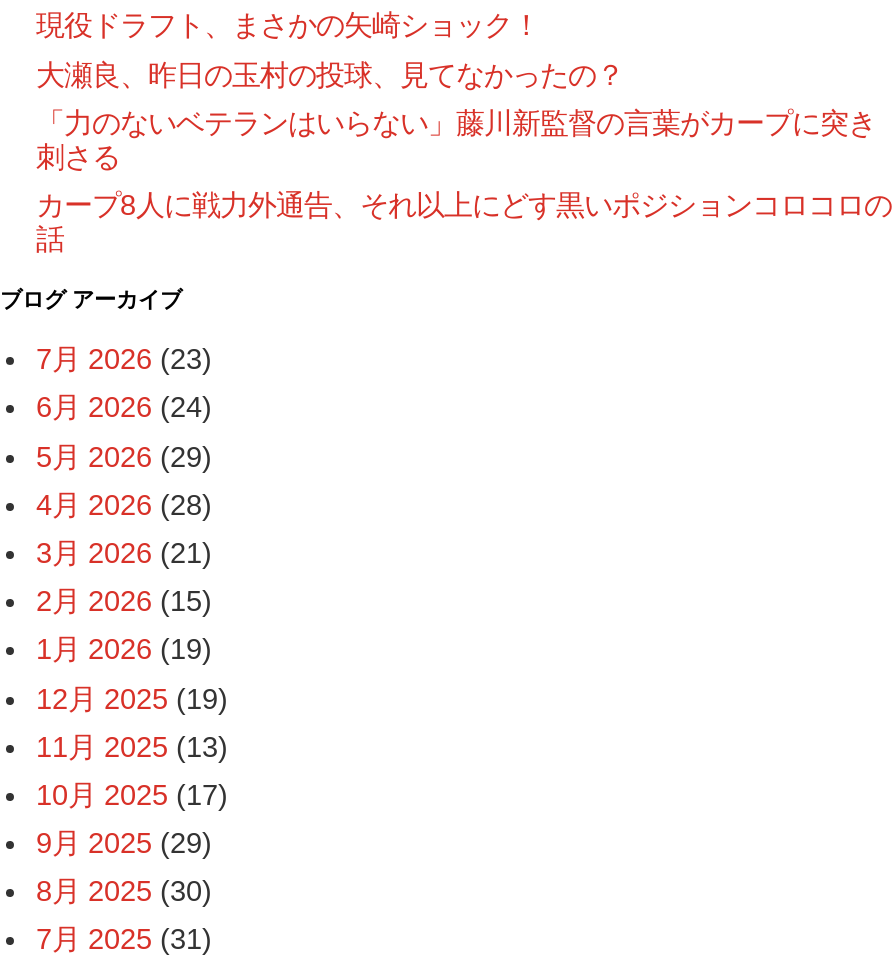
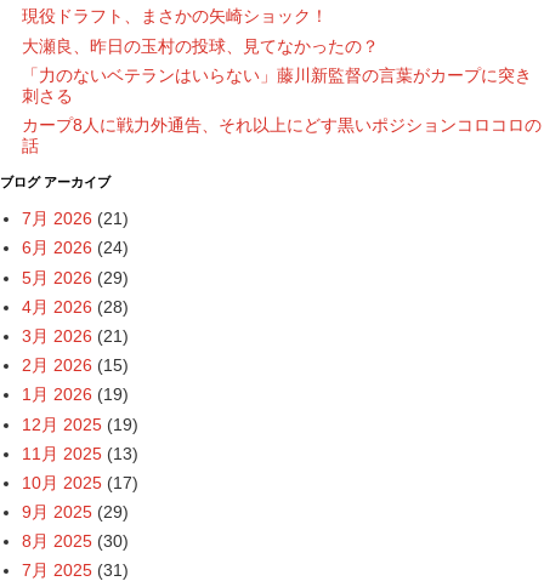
[36,343,212,375] 7月 2026 (23) -> [22,209,129,228] 7月 2026 (21)

